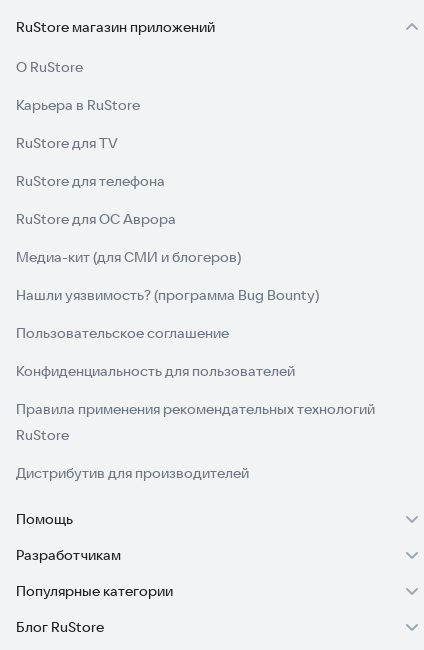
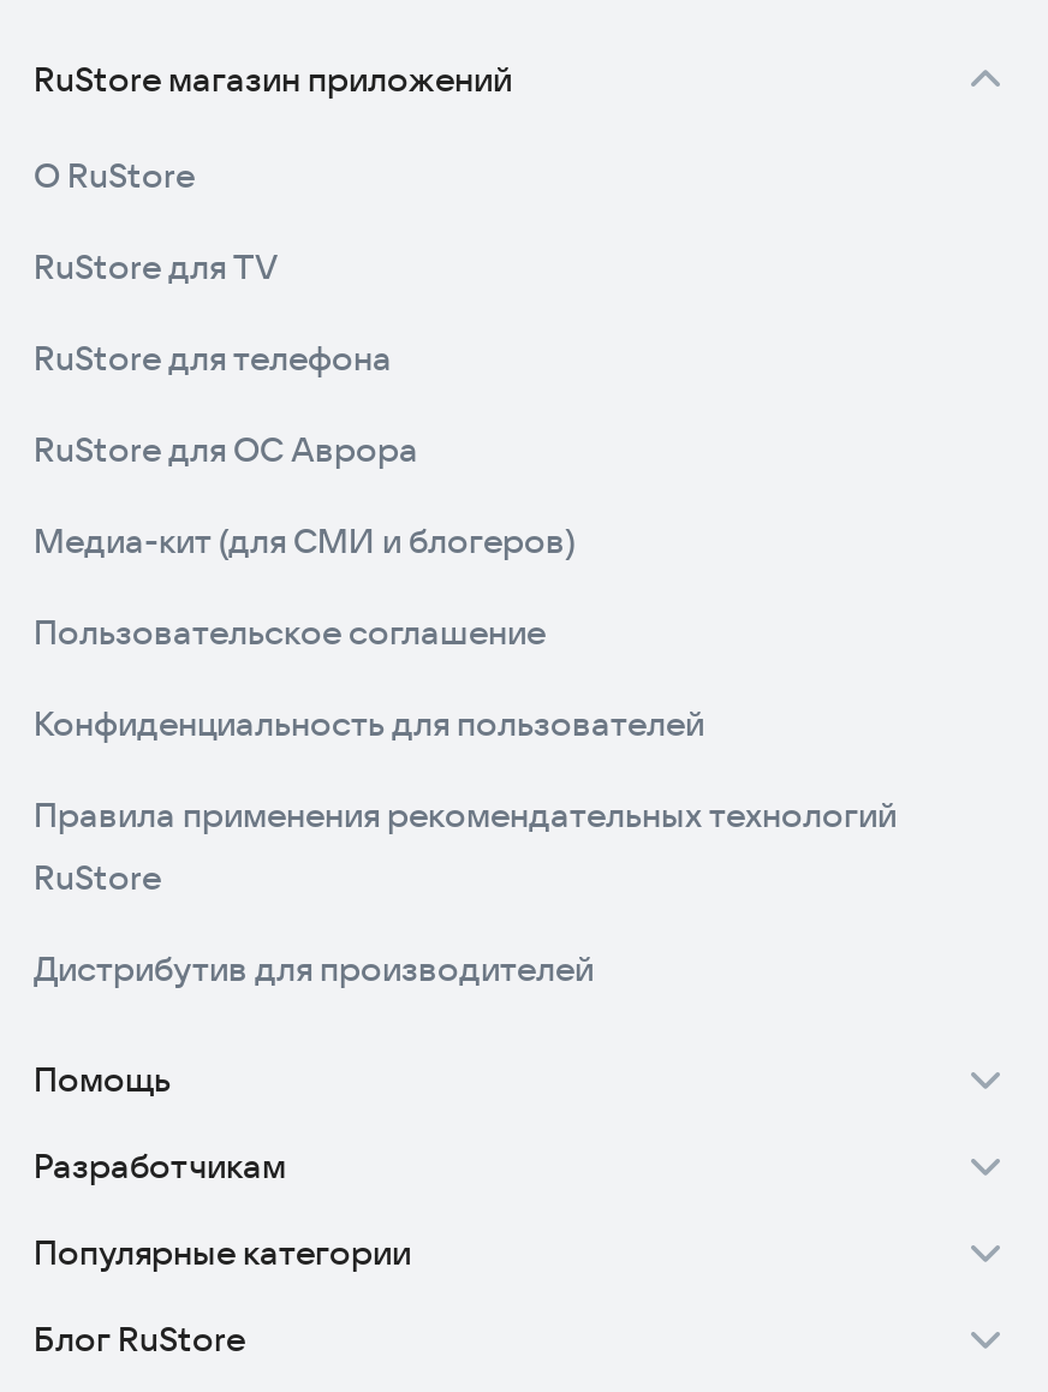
[16,96,140,114] Карьера в RuStore -> none
[16,286,319,304] Нашли уязвимость? (программа Bug Bounty) -> none

